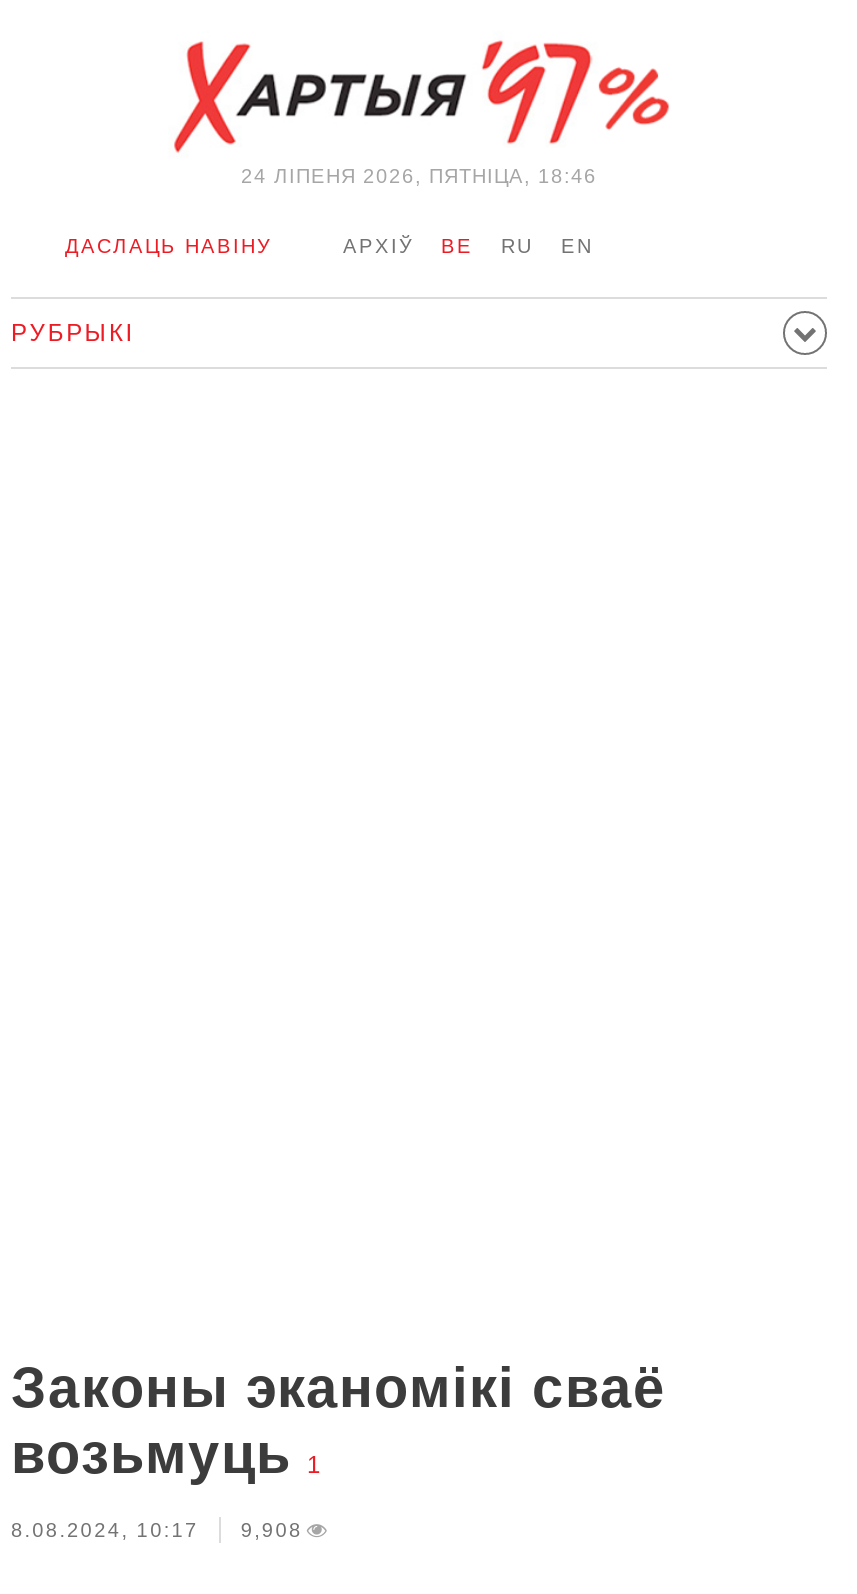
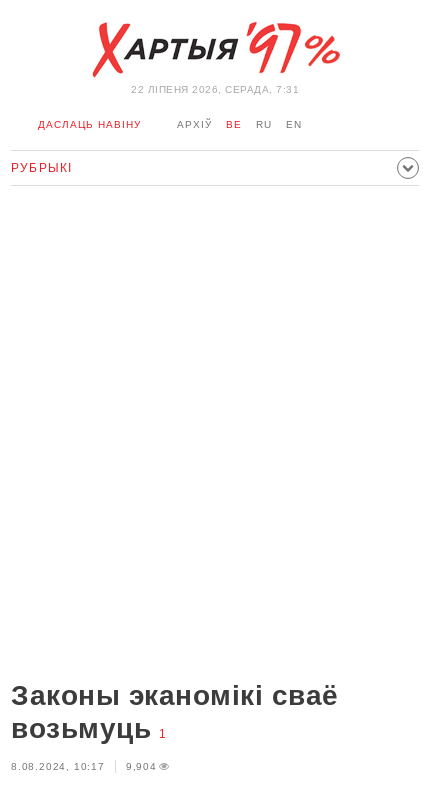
[241,165,597,187] 24 ЛIПЕНЯ 2026, ПЯТНІЦА, 18:46 -> [131,84,299,95] 22 ЛIПЕНЯ 2026, СЕРАДА, 7:31
[11,1519,303,1541] 8.08.2024, 10:17 9,908 -> [11,761,157,772] 8.08.2024, 10:17 9,904

